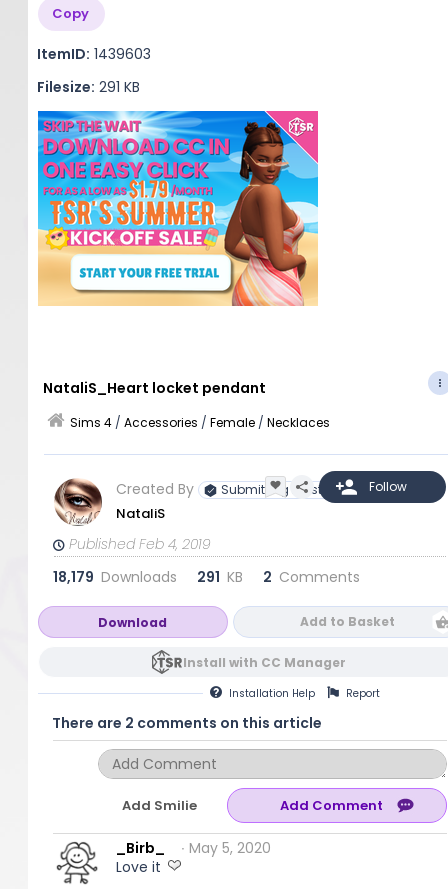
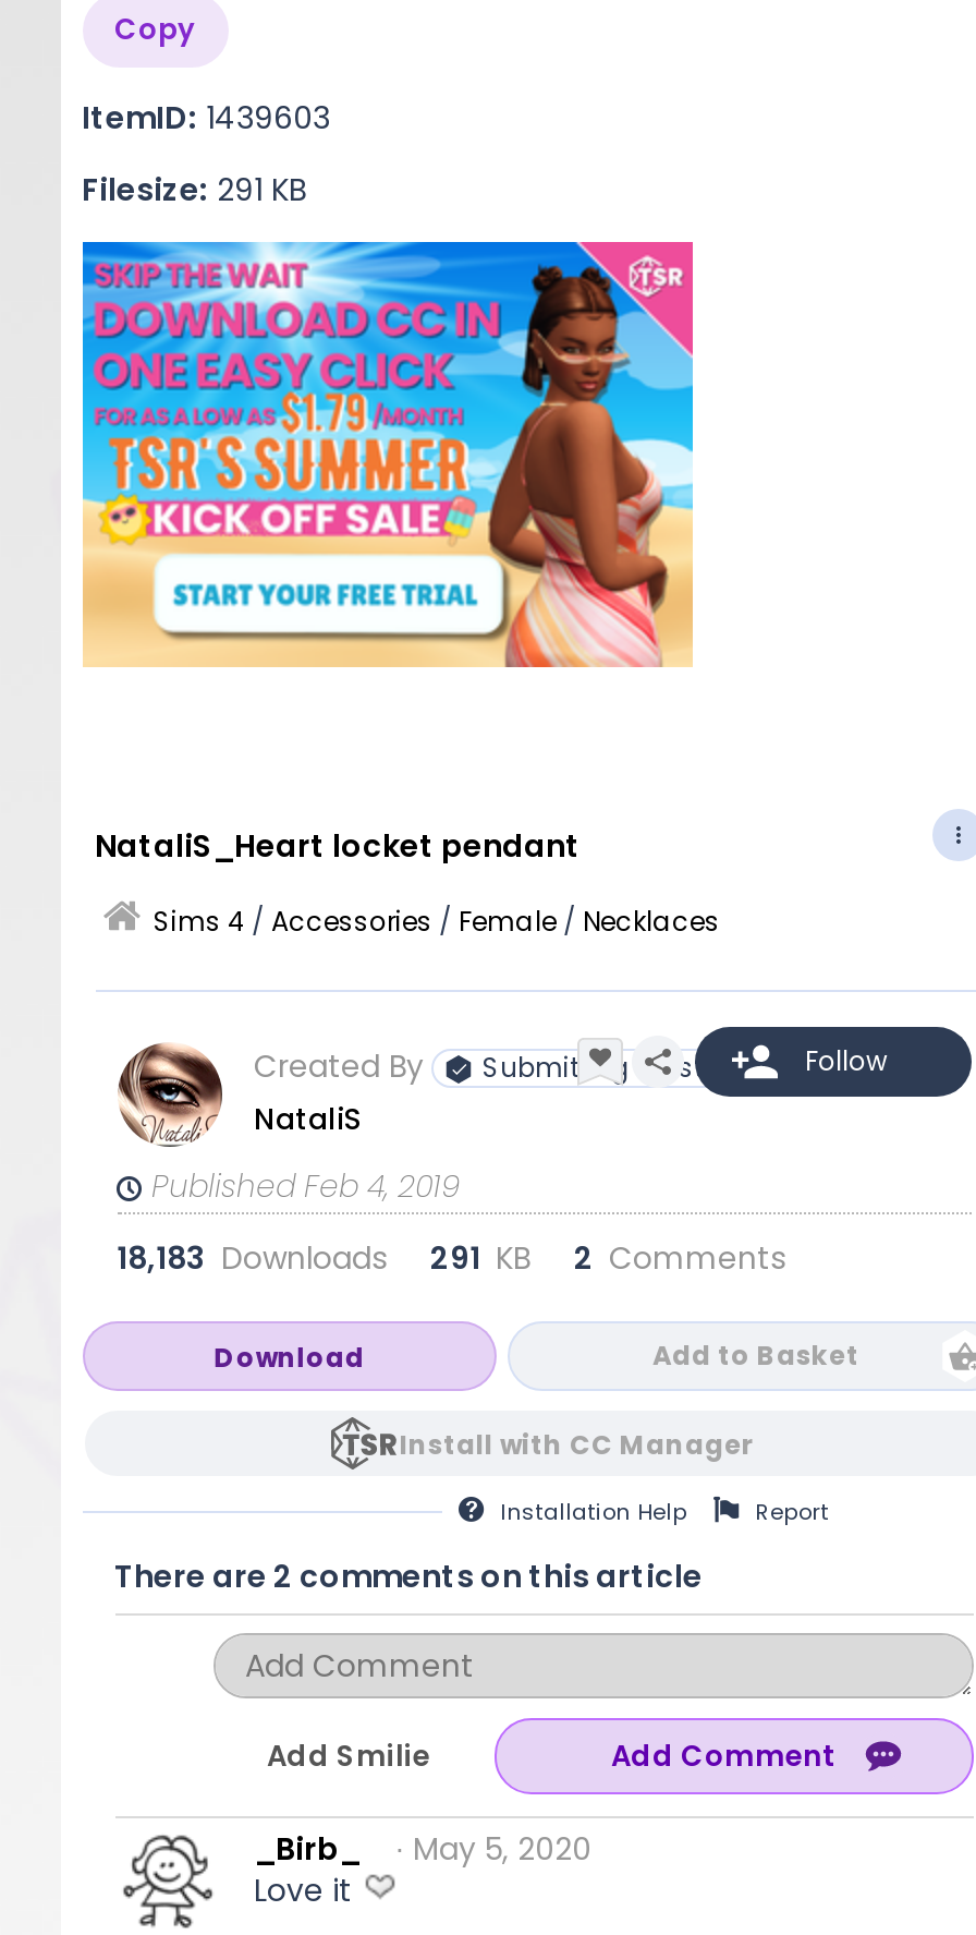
[53,567,360,587] 18,179 Downloads 291 KB 2 Comments -> [117,1236,785,1279] 18,183 Downloads 291 KB 2 Comments

